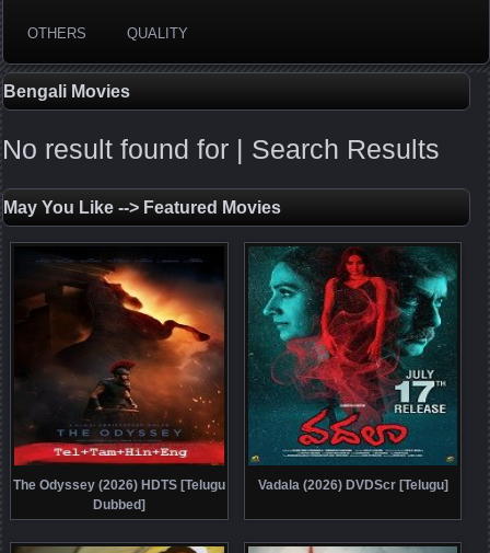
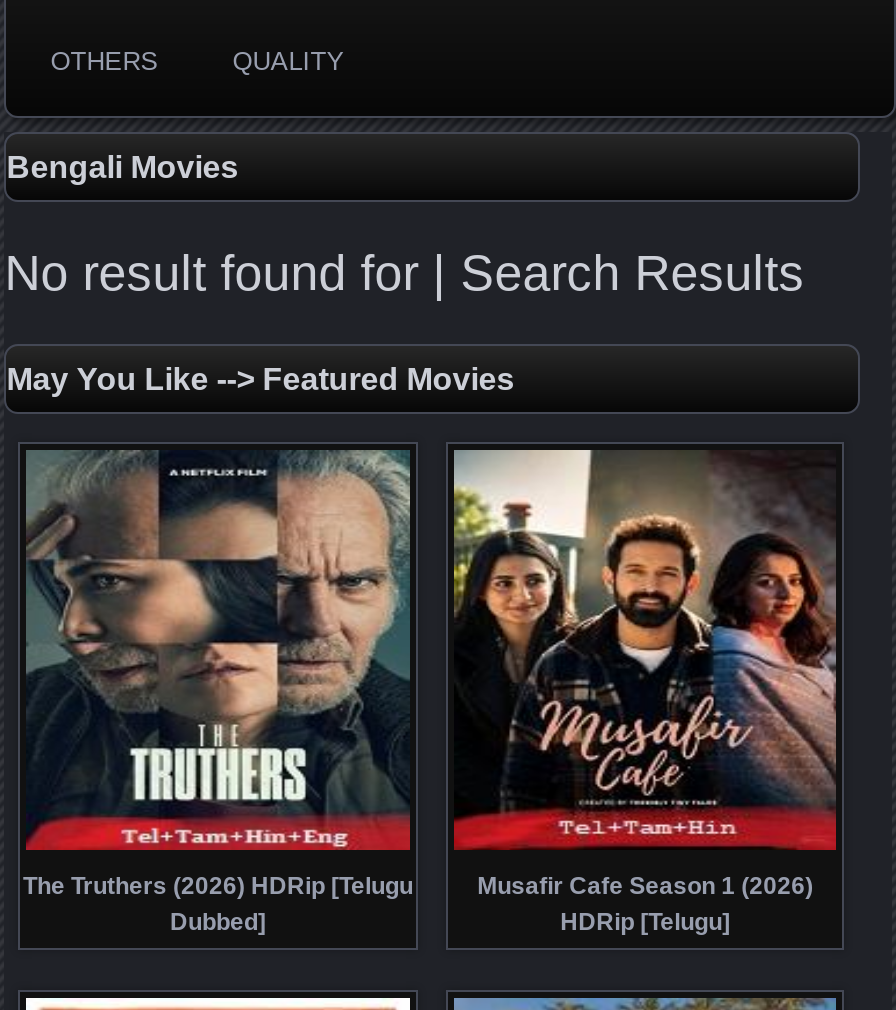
[13,246,225,493] [image] | The Odyssey (2026) HDTS [Telugu -> [23,448,413,901] [image] | The Truthers (2026) HDRip [Telugu
[248,246,457,493] [image] | Vadala (2026) DVDScr [Telugu] -> [452,448,838,937] [image] | Musafir Cafe Season 1 (2026) | HDRip [Telugu]

